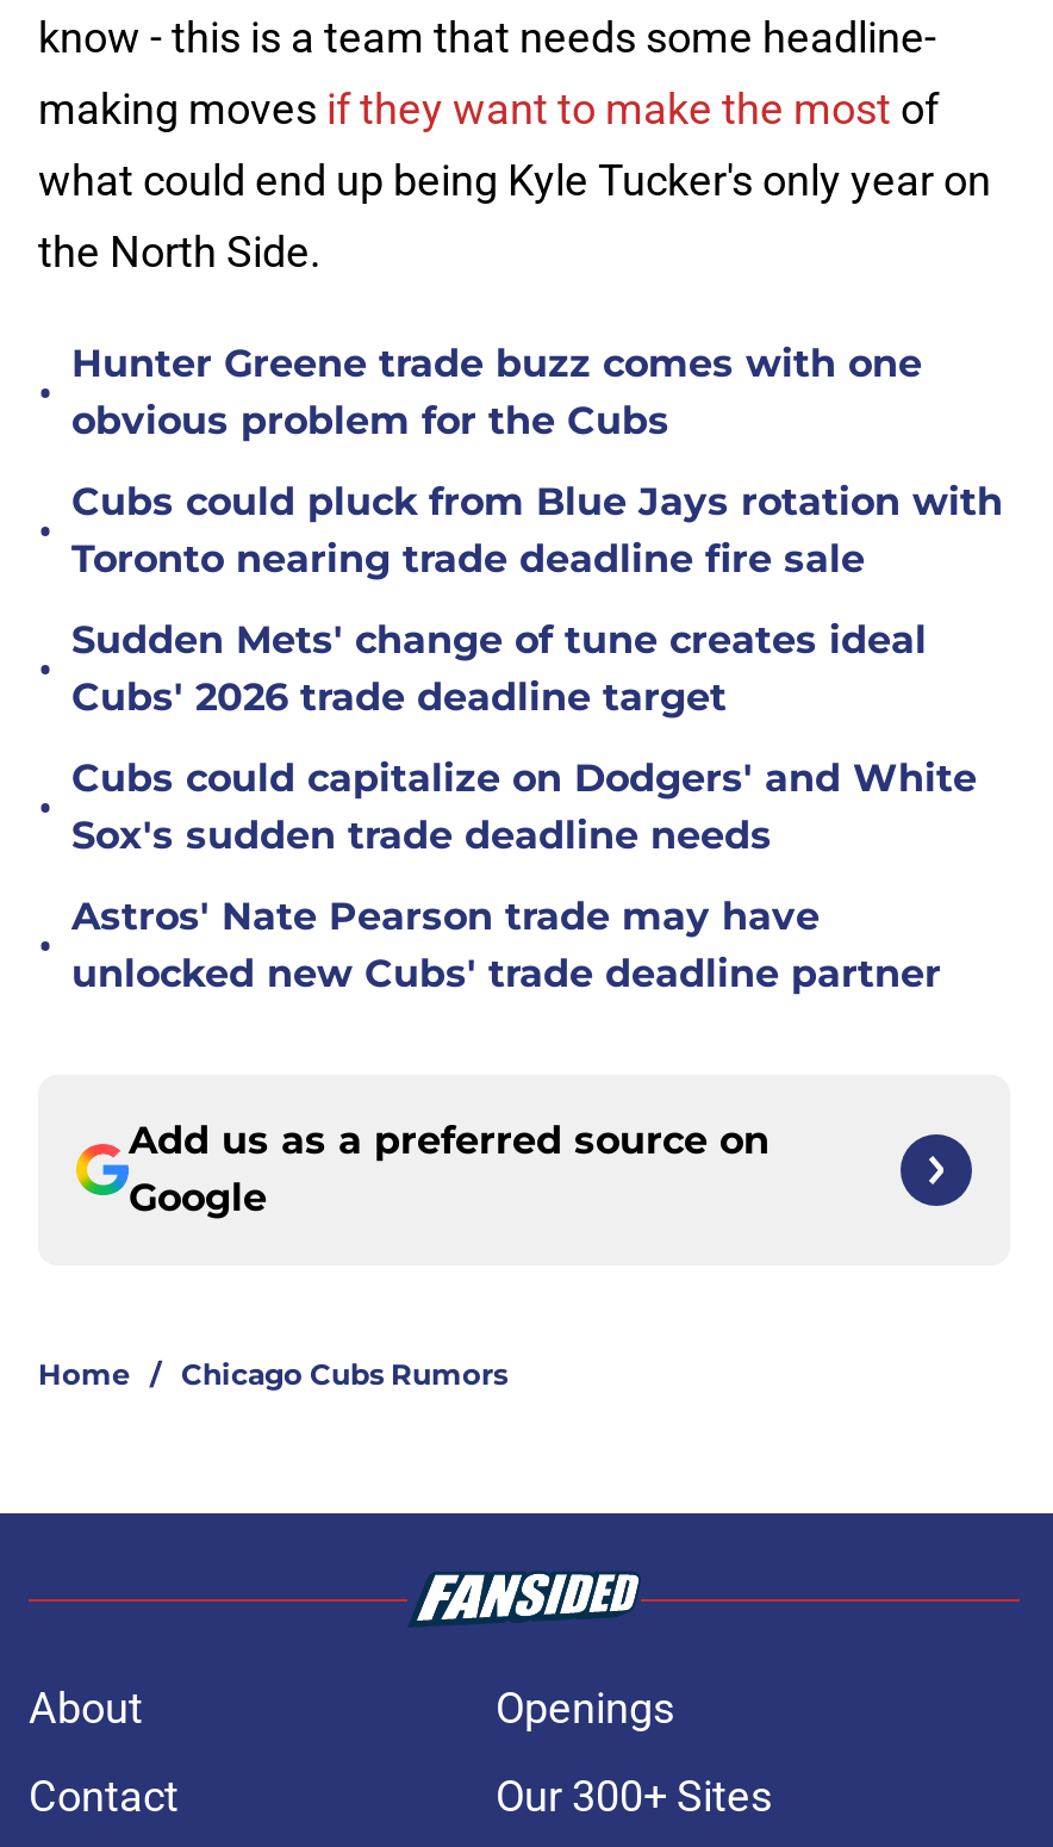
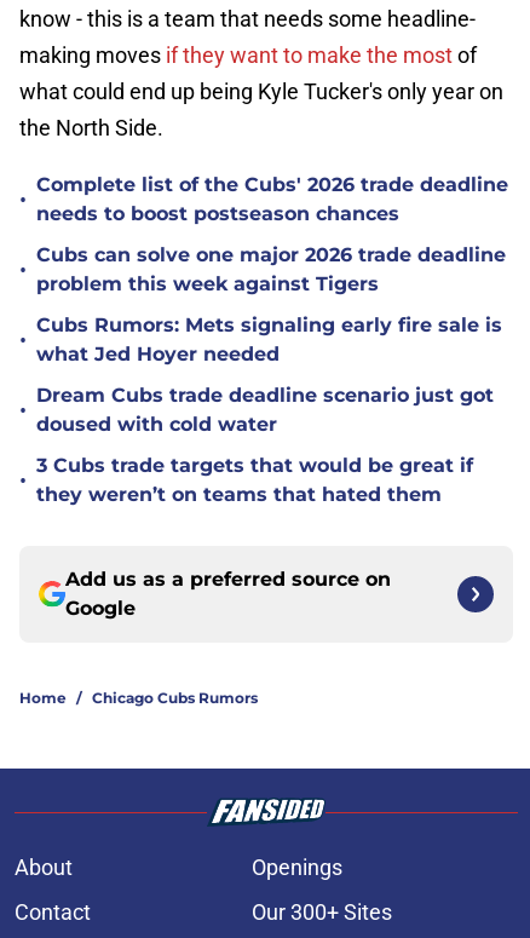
[71,341,922,443] Hunter Greene trade buzz comes with one | obvious problem for the Cubs -> [36,173,508,225] Complete list of the Cubs' 2026 trade deadline | needs to boost postseason chances
[71,479,1003,582] Cubs could pluck from Blue Jays rotation with | Toronto nearing trade deadline fire sale -> [36,243,506,295] Cubs can solve one major 2026 trade deadline | problem this week against Tigers
[71,617,927,720] Sudden Mets' change of tune creates ideal | Cubs' 2026 trade deadline target -> [36,313,502,366] Cubs Rumors: Mets signaling early fire sale is | what Jed Hoyer needed
[71,755,977,858] Cubs could capitalize on Dodgers' and White | Sox's sudden trade deadline needs -> [36,384,494,436] Dream Cubs trade deadline scenario just got | doused with cold water
[71,894,941,996] Astros' Nate Pearson trade may have | unlocked new Cubs' trade deadline partner -> [36,454,473,506] 3 Cubs trade targets that would be great if | they weren’t on teams that hated them

